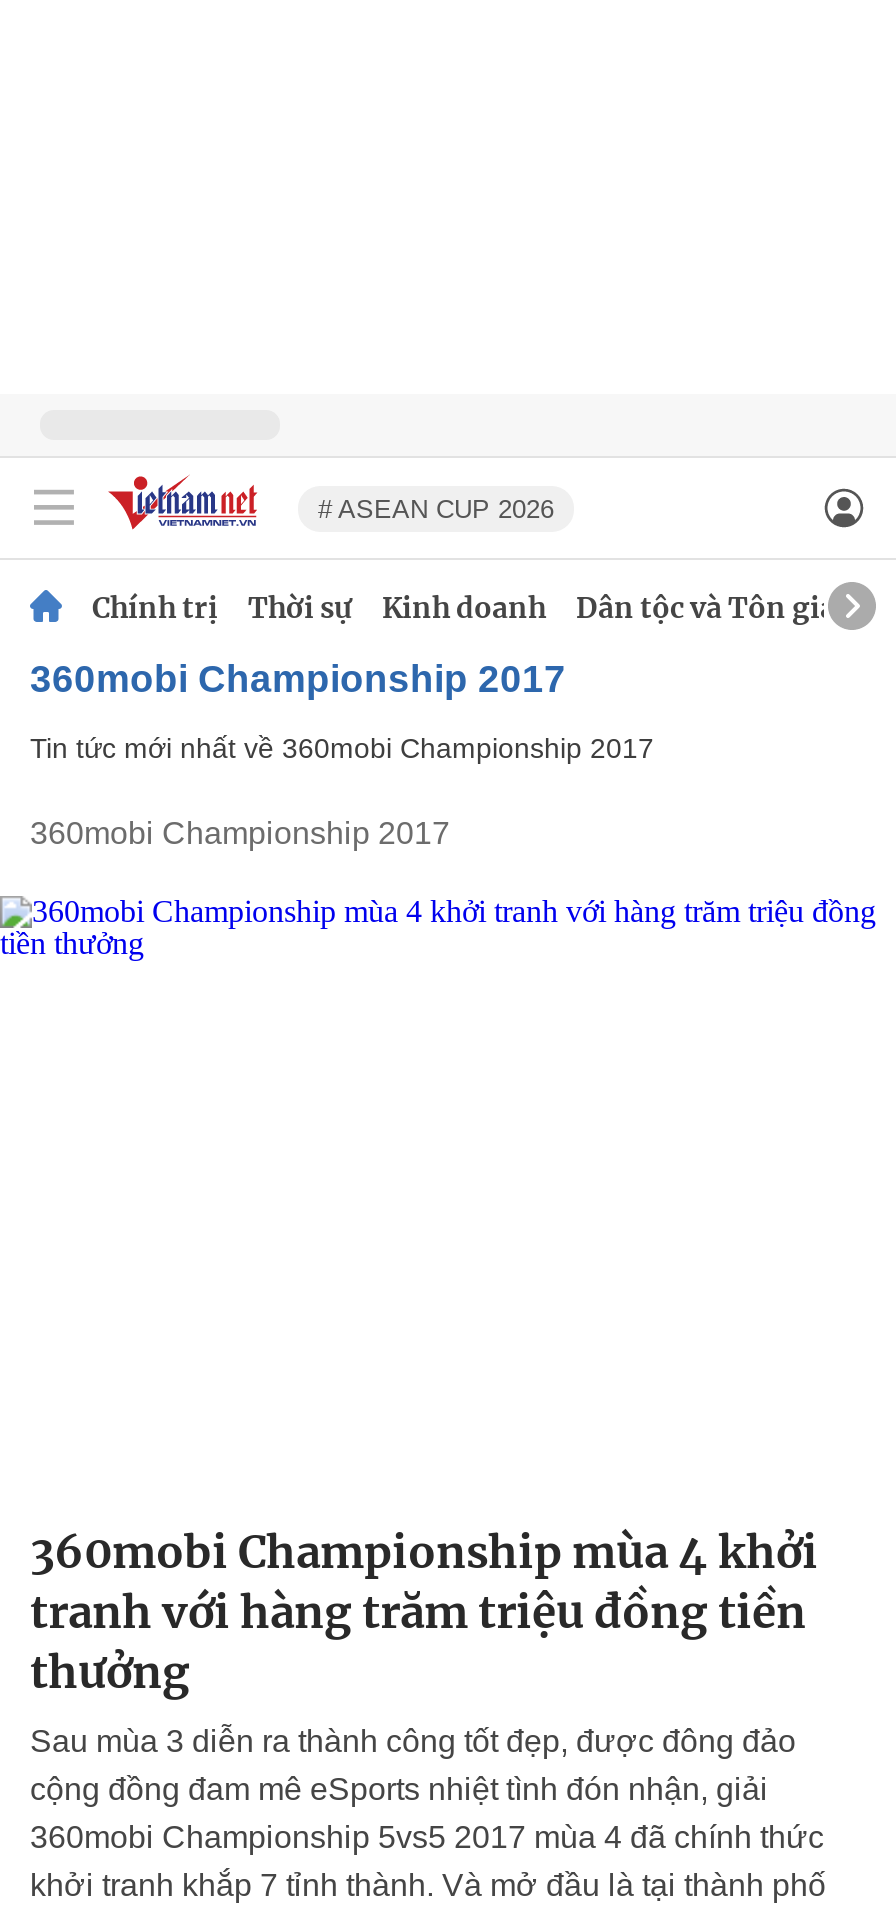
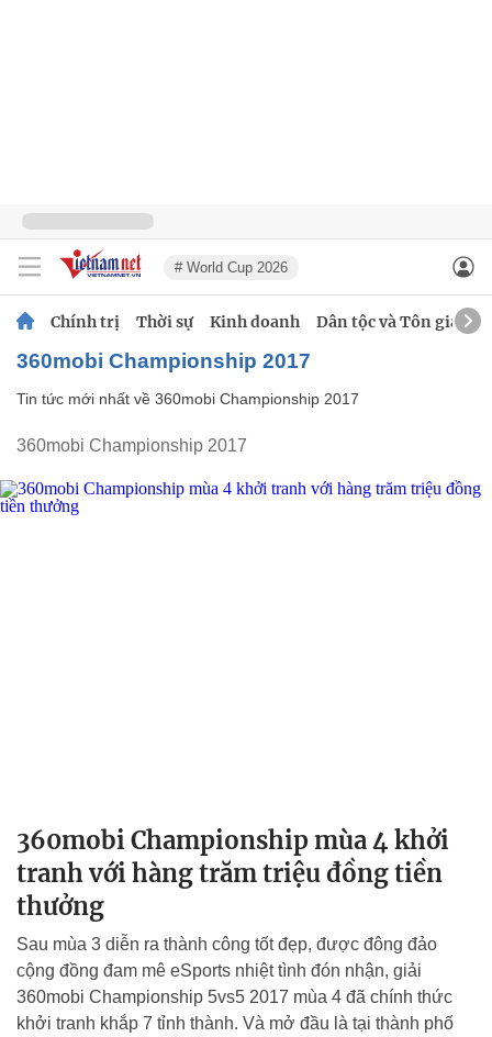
[318,493,554,523] # ASEAN CUP 2026 -> [175,259,288,275] # World Cup 2026

